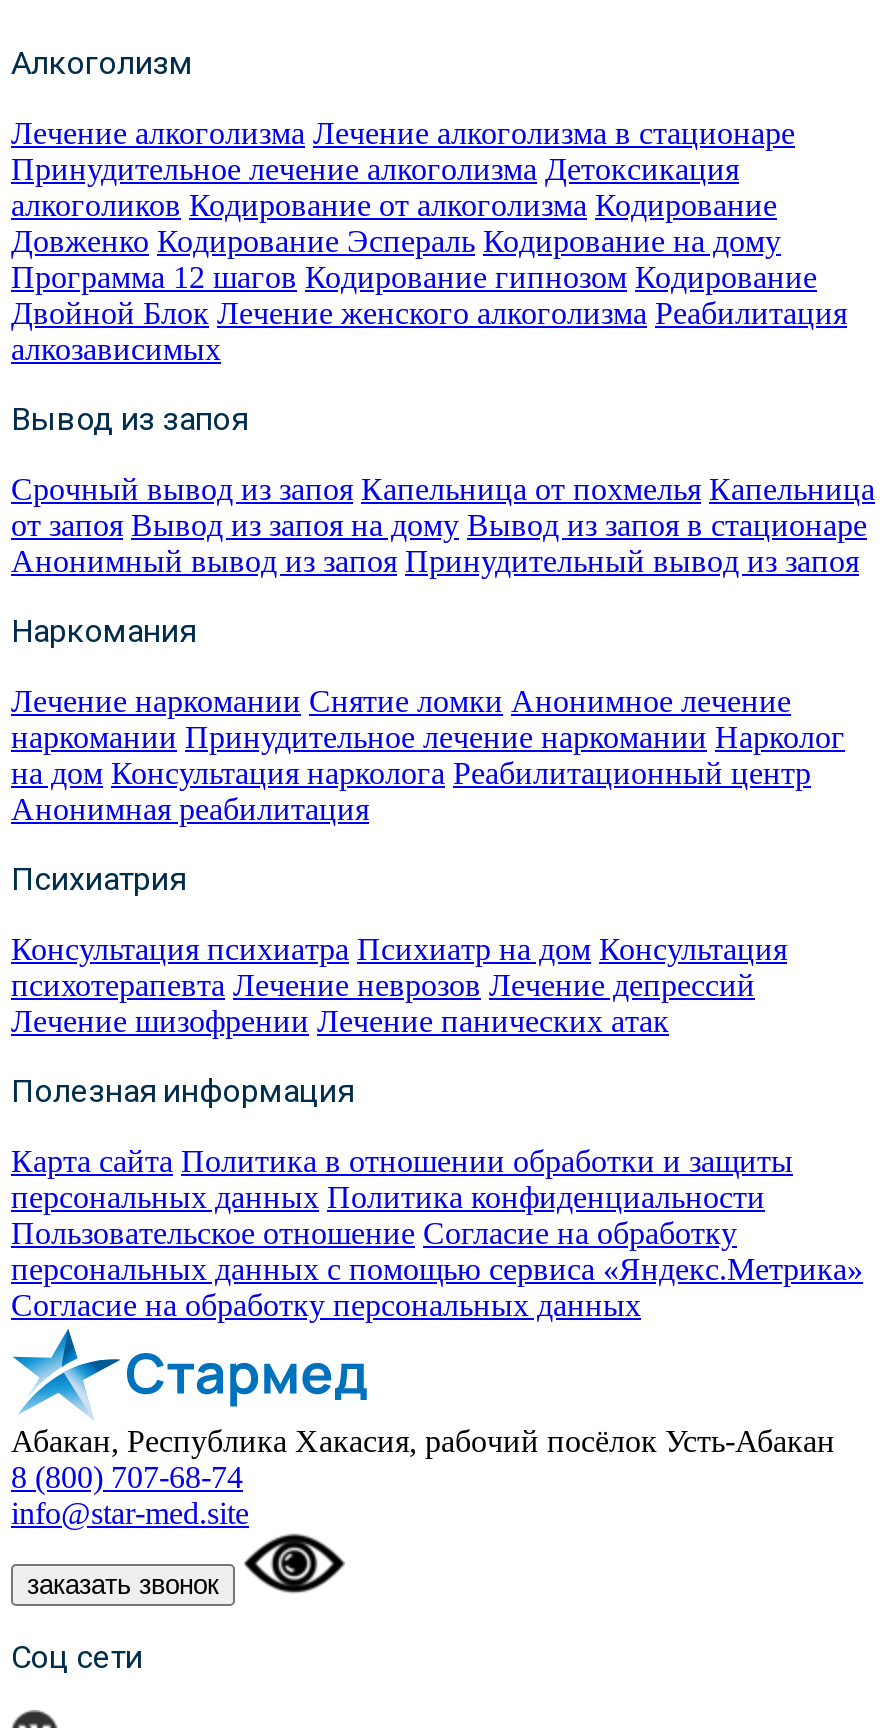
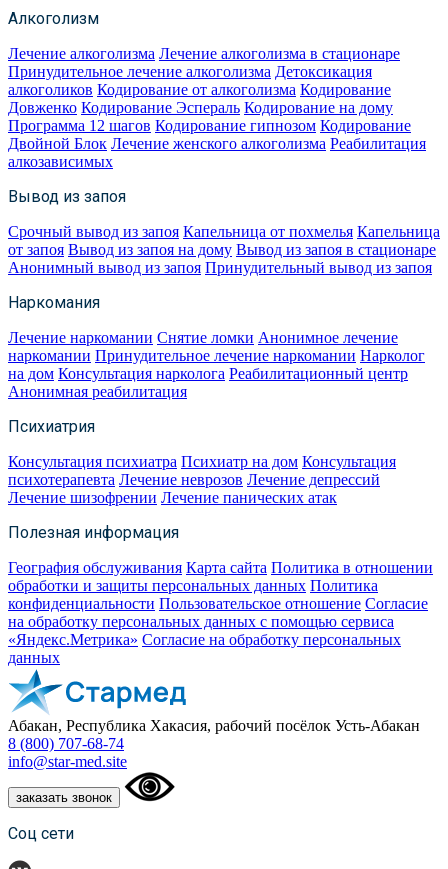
[11,1144,863,1322] Карта сайта Политика в отношении обработки и защиты | персональных данных Политика конфиденциальности | Пользовательское отношение Согласие на обработку | персональных данных с помощью сервиса «Яндекс.Метрика» | Согласие на обработку персональных данных -> [8,559,433,666] География обслуживания Карта сайта Политика в отношении | обработки и защиты персональных данных Политика | конфиденциальности Пользовательское отношение Согласие | на обработку персональных данных с помощью сервиса | «Яндекс.Метрика» Согласие на обработку персональных | данных

